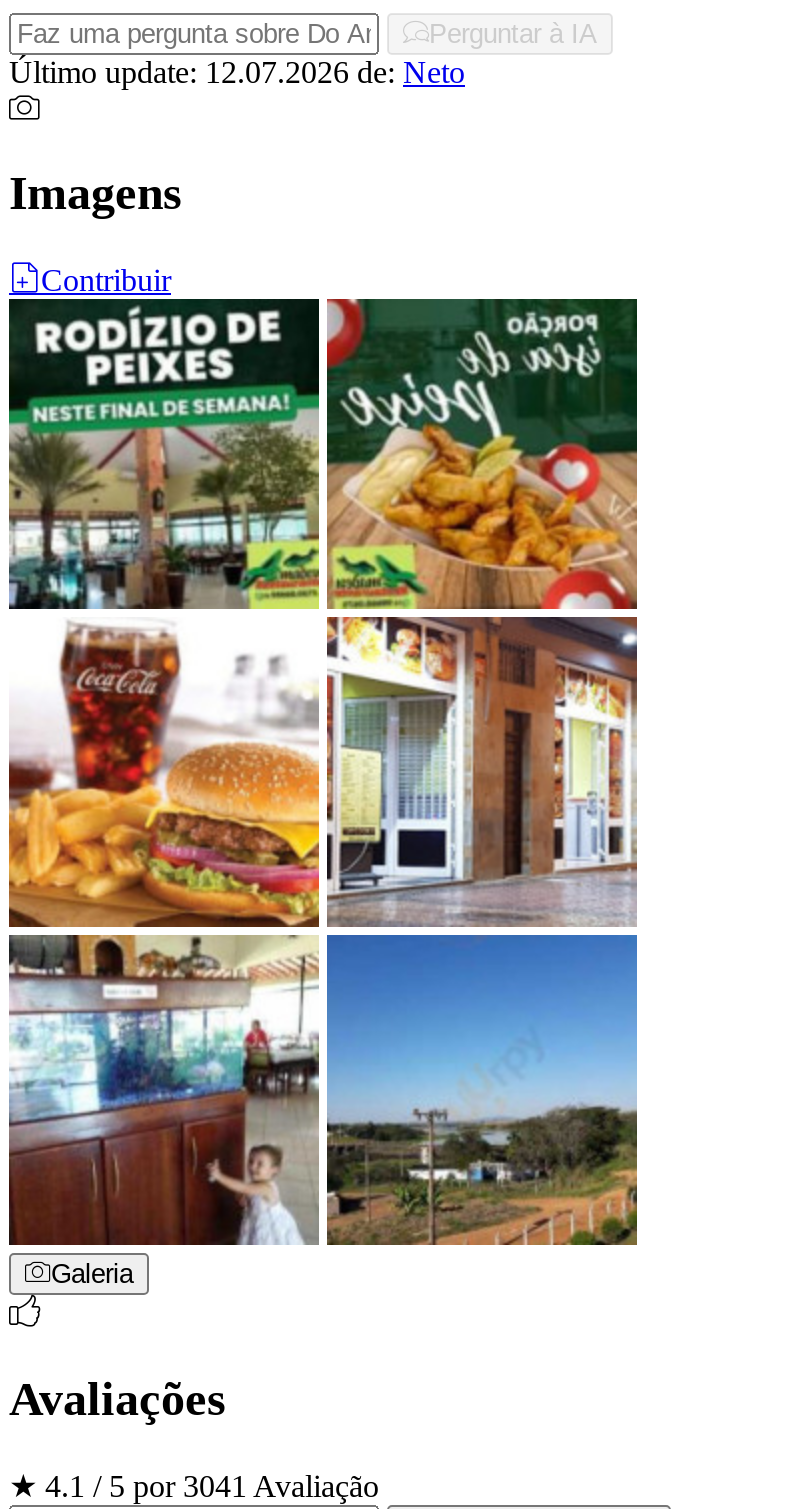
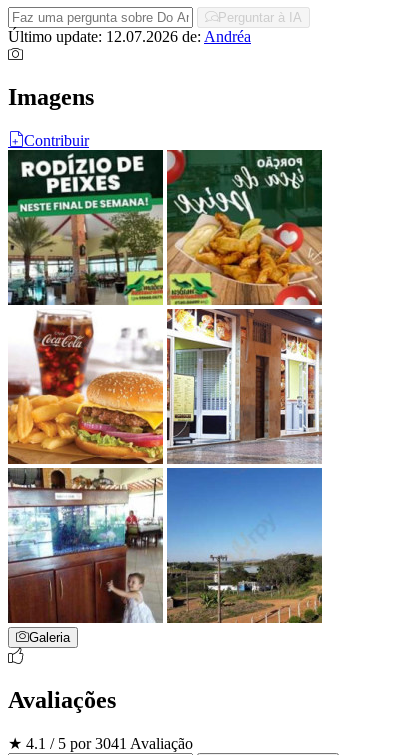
[9,54,465,88] Último update: 12.07.2026de: Neto -> [8,28,251,45] Último update: 12.07.2026de: Andréa

